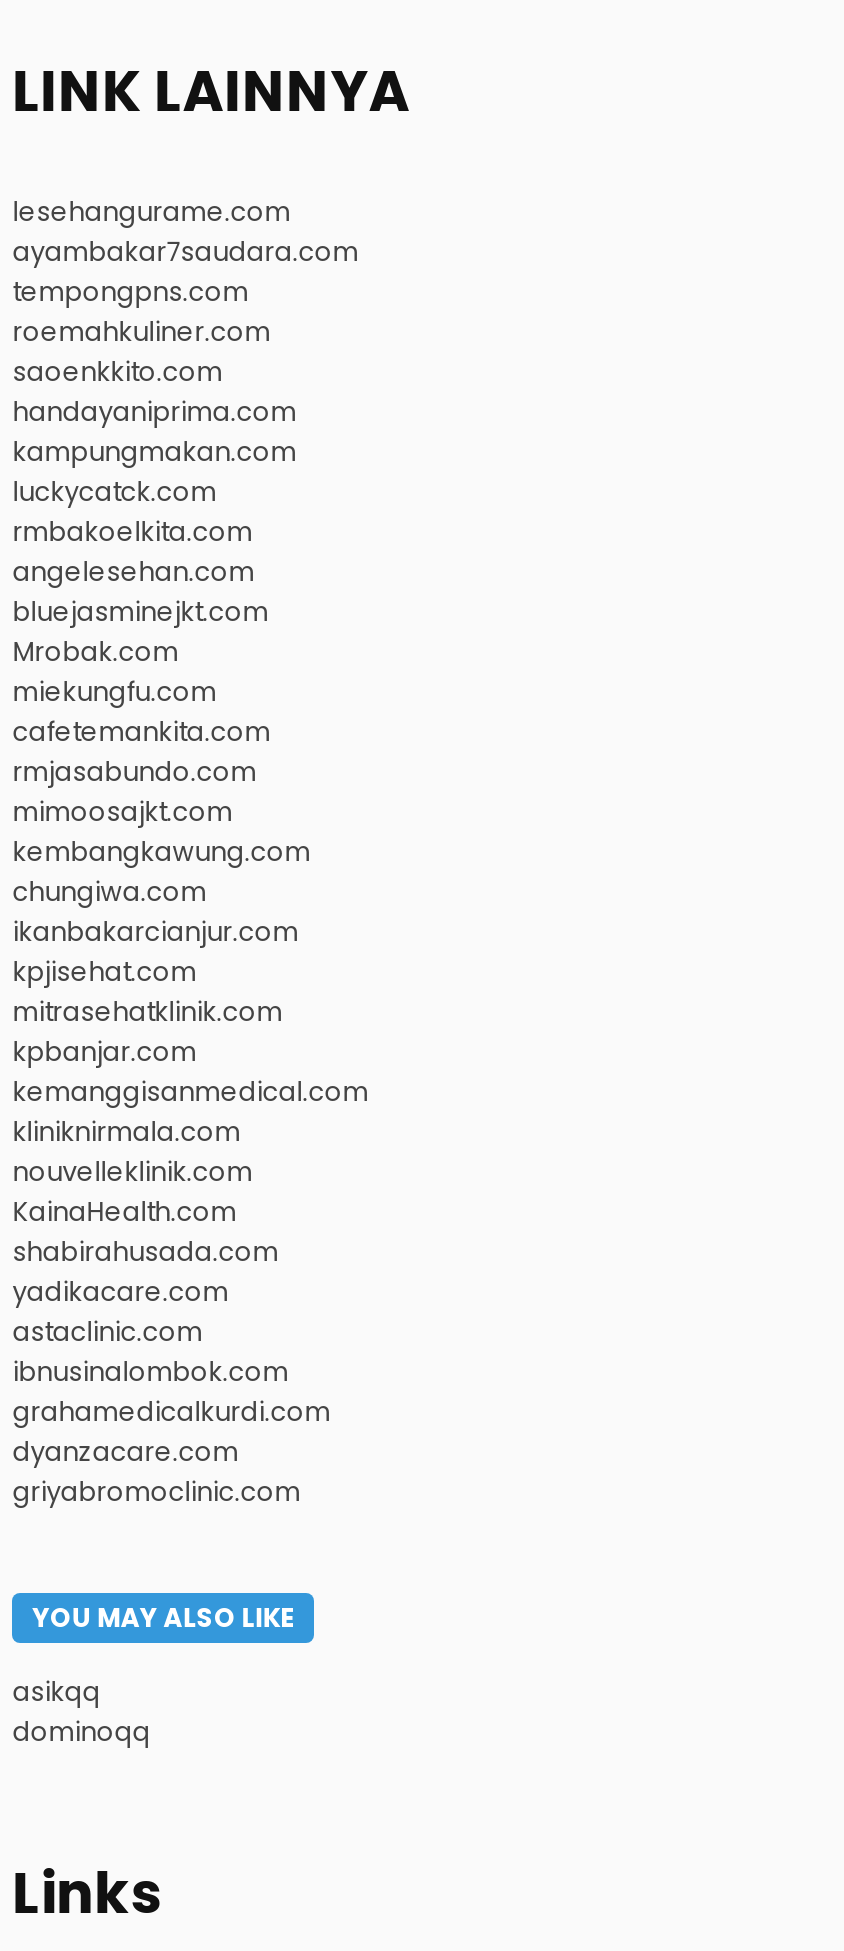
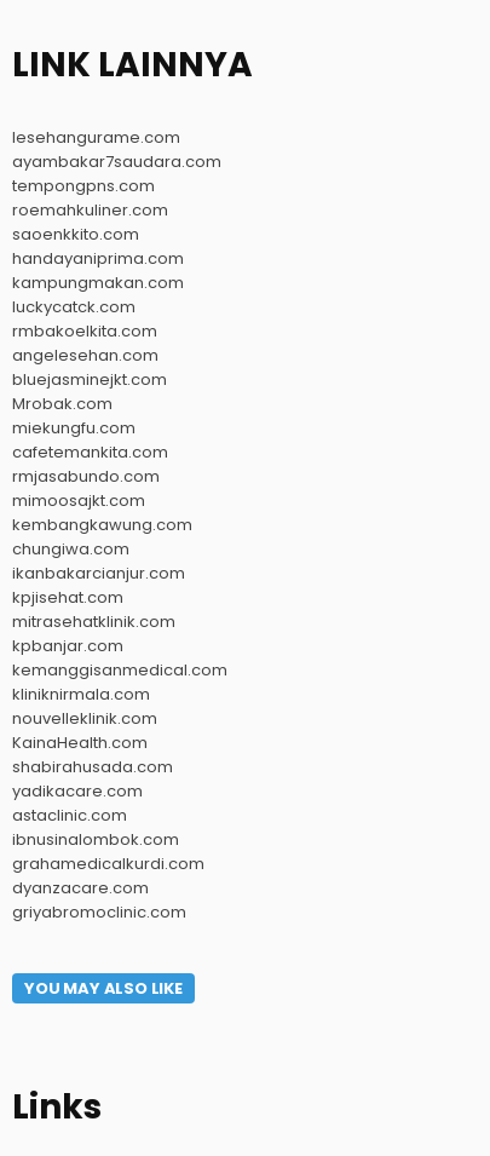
[12,1674,150,1752] asikqq | dominoqq -> none

